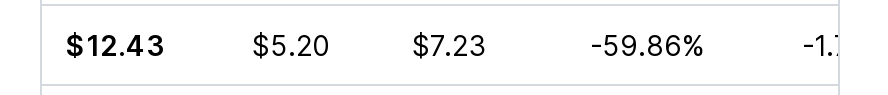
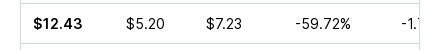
[590,28,704,62] -59.86% -> [295,15,351,32] -59.72%

